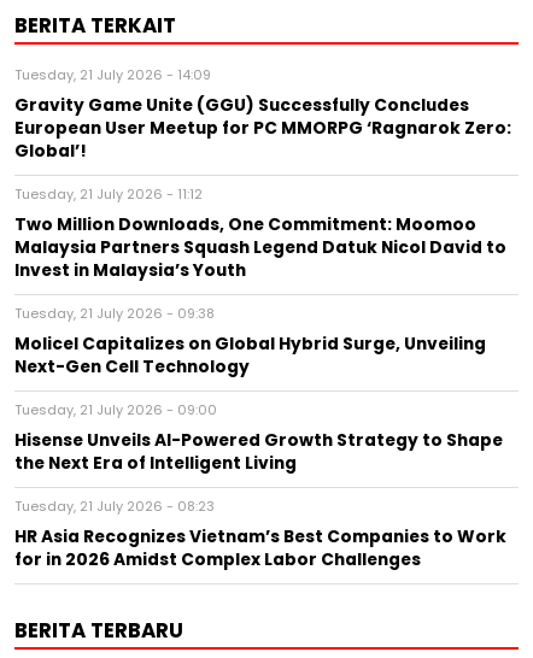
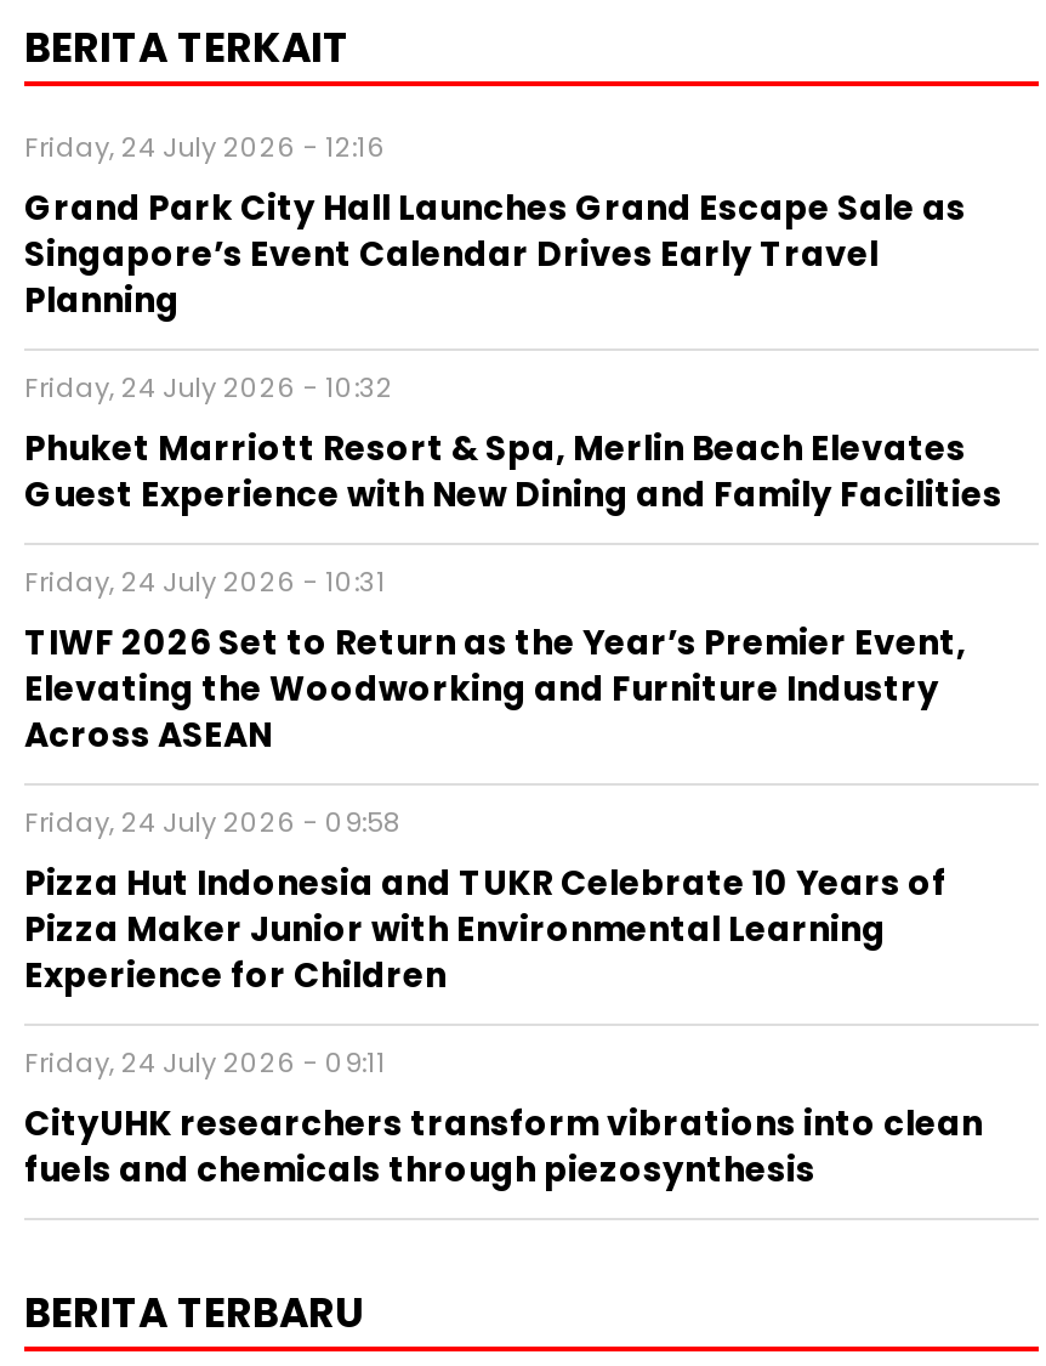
[14,65,511,162] Tuesday, 21 July 2026 - 14:09 | Gravity Game Unite (GGU) Successfully Concludes | European User Meetup for PC MMORPG ‘Ragnarok Zero: | Global’! -> [24,127,966,324] Friday, 24 July 2026 - 12:16 | Grand Park City Hall Launches Grand Escape Sale as | Singapore’s Event Calendar Drives Early Travel | Planning
[14,184,506,282] Tuesday, 21 July 2026 - 11:12 | Two Million Downloads, One Commitment: Moomoo | Malaysia Partners Squash Legend Datuk Nicol David to | Invest in Malaysia’s Youth -> [24,367,1002,518] Friday, 24 July 2026 - 10:32 | Phuket Marriott Resort & Spa, Merlin Beach Elevates | Guest Experience with New Dining and Family Facilities
[14,303,486,378] Tuesday, 21 July 2026 - 09:38 | Molicel Capitalizes on Global Hybrid Surge, Unveiling | Next-Gen Cell Technology -> [24,562,966,758] Friday, 24 July 2026 - 10:31 | TIWF 2026 Set to Return as the Year’s Premier Event, | Elevating the Woodworking and Furniture Industry | Across ASEAN
[14,400,503,475] Tuesday, 21 July 2026 - 09:00 | Hisense Unveils AI-Powered Growth Strategy to Shape | the Next Era of Intelligent Living -> [24,802,946,999] Friday, 24 July 2026 - 09:58 | Pizza Hut Indonesia and TUKR Celebrate 10 Years of | Pizza Maker Junior with Environmental Learning | Experience for Children
[14,496,506,571] Tuesday, 21 July 2026 - 08:23 | HR Asia Recognizes Vietnam’s Best Companies to Work | for in 2026 Amidst Complex Labor Challenges -> [24,1043,983,1193] Friday, 24 July 2026 - 09:11 | CityUHK researchers transform vibrations into clean | fuels and chemicals through piezosynthesis

